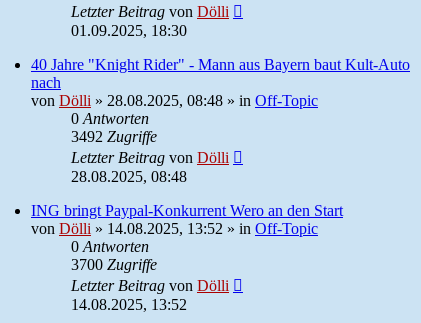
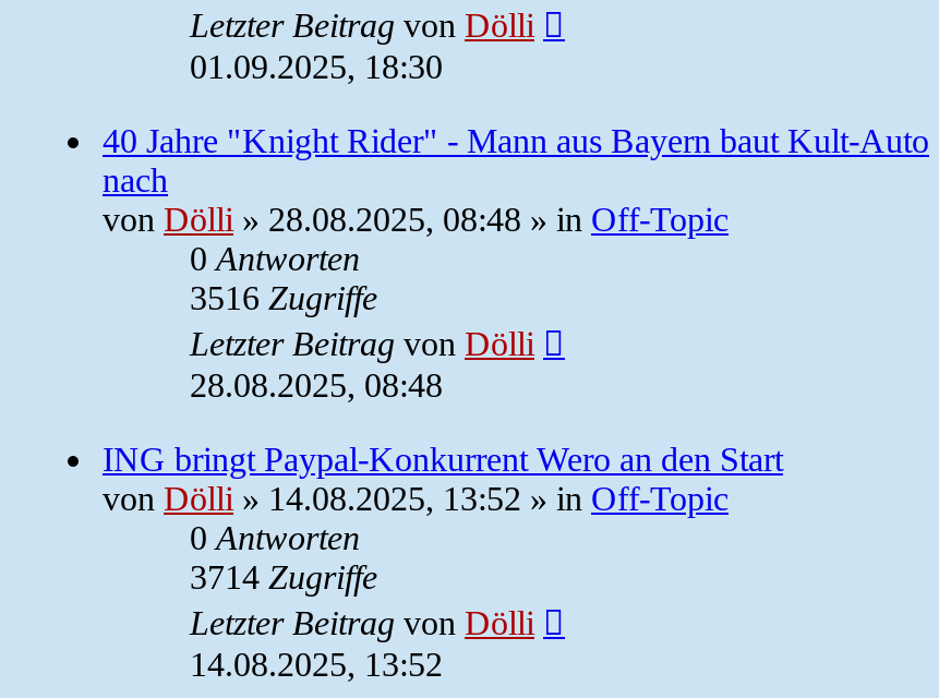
[71,128,157,145] 3492 Zugriffe -> [190,279,377,316] 3516 Zugriffe
[71,256,157,273] 3700 Zugriffe -> [190,558,377,595] 3714 Zugriffe

